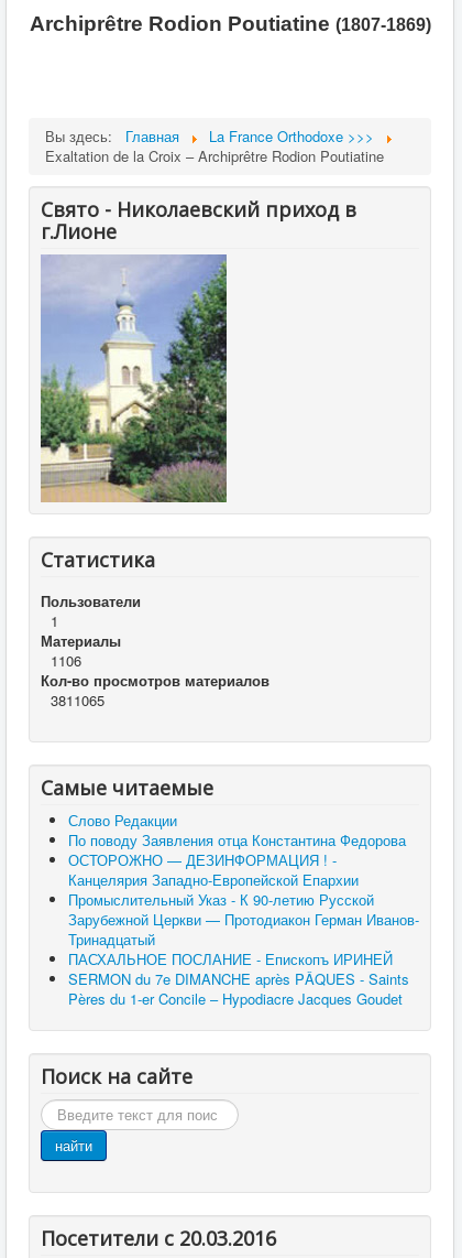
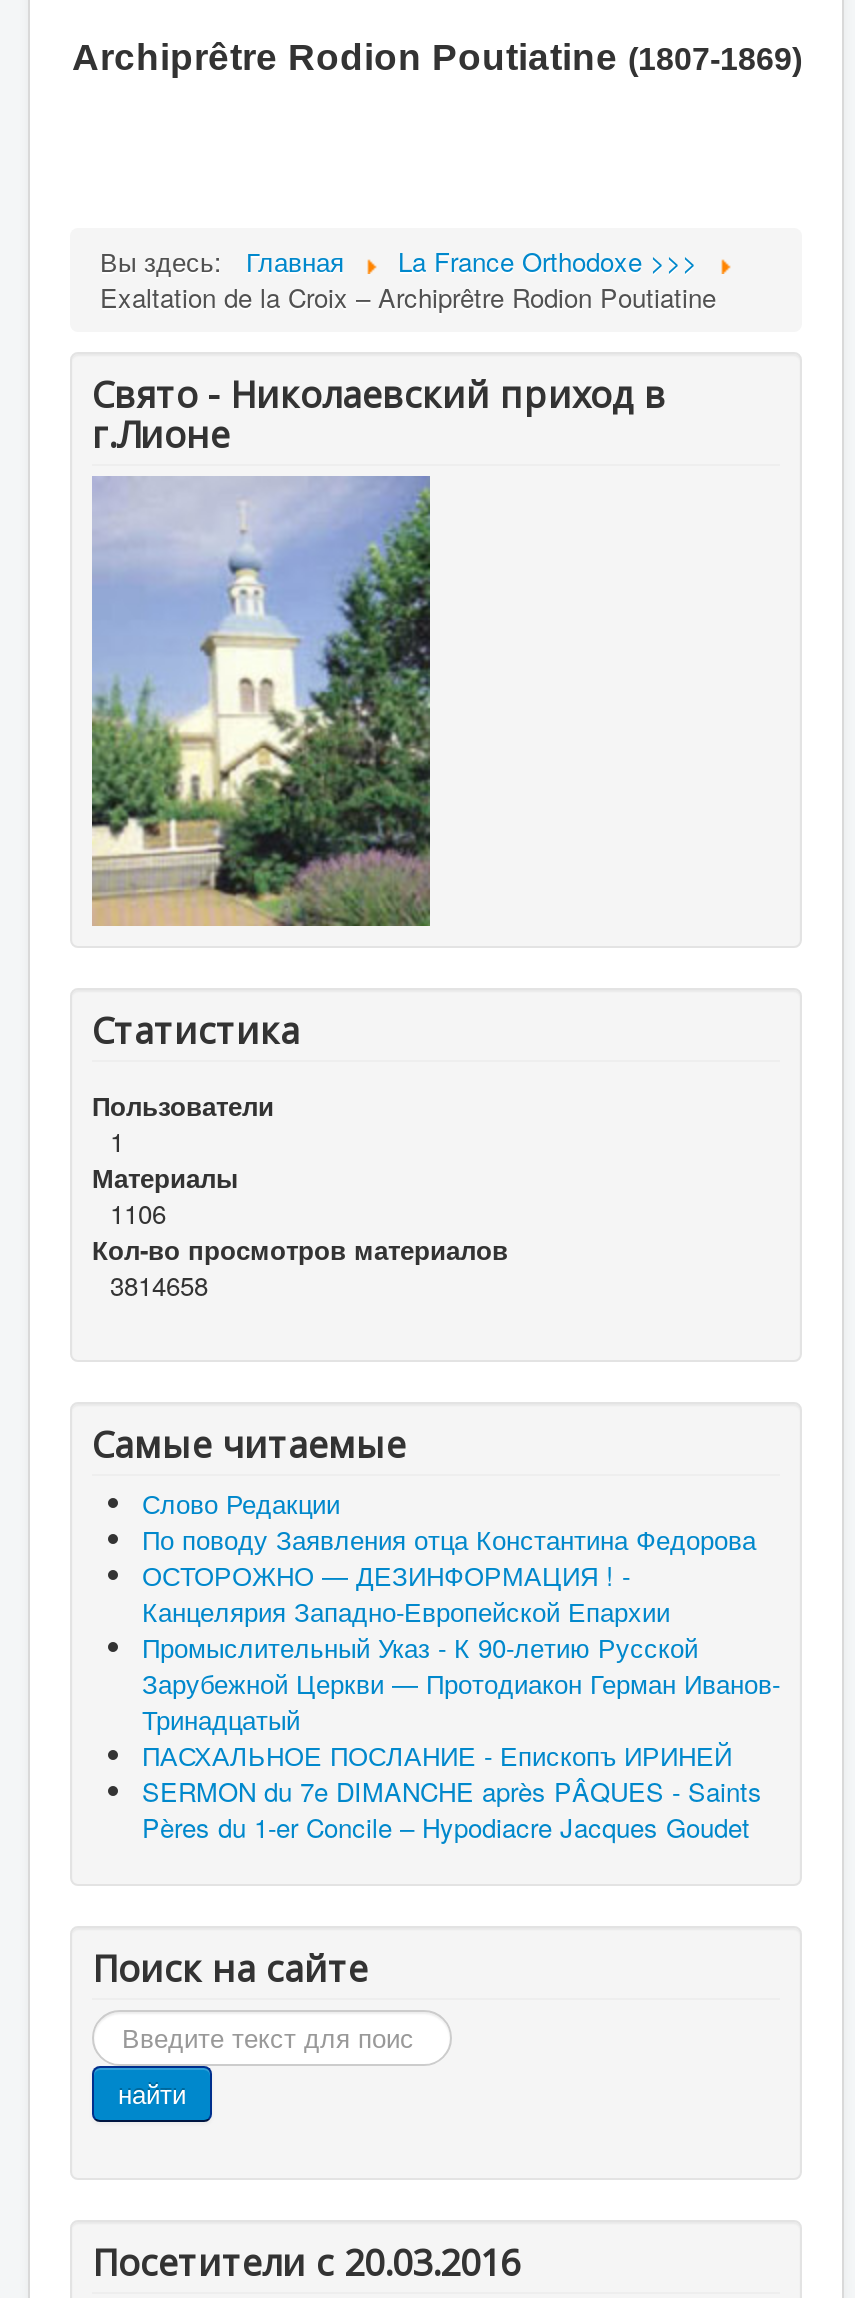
[51,690,105,711] 3811065 -> [110,1266,208,1304] 3814658

